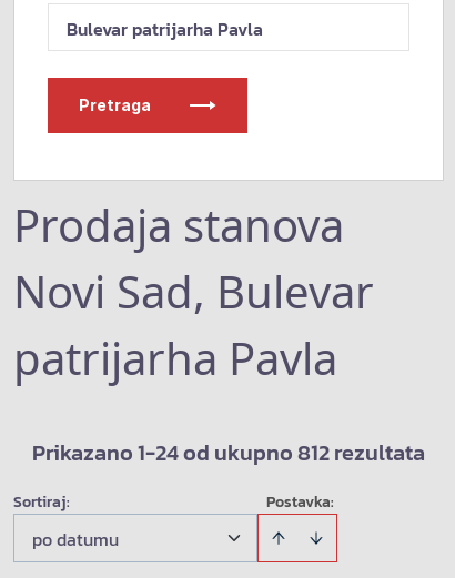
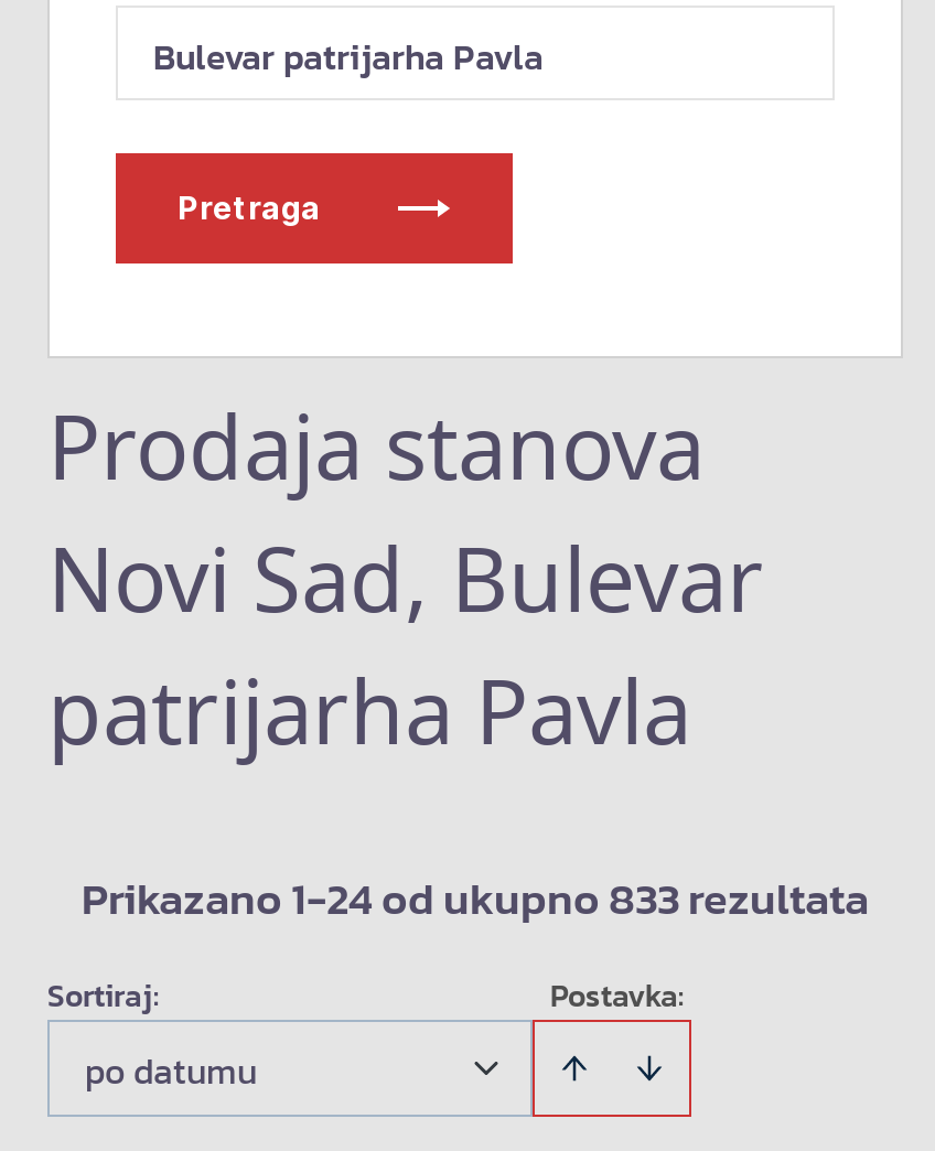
[32,436,425,469] Prikazano 1-24 od ukupno 812 rezultata -> [82,865,869,932] Prikazano 1-24 od ukupno 833 rezultata

